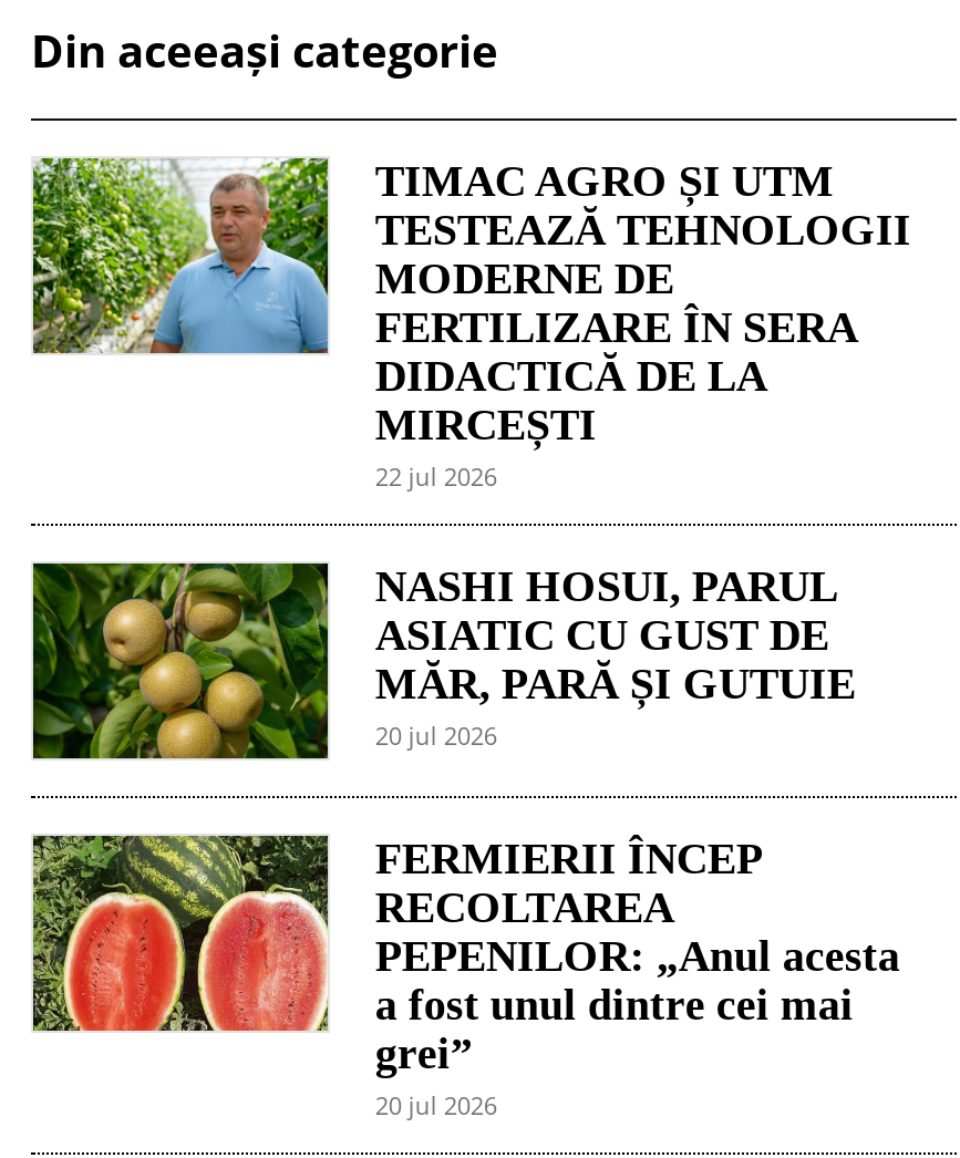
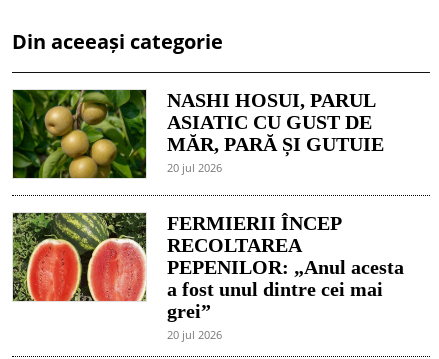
[31,156,911,492] [image] | TIMAC AGRO ȘI UTM | TESTEAZĂ TEHNOLOGII | MODERNE DE | FERTILIZARE ÎN SERA | DIDACTICĂ DE LA | MIRCEȘTI | 22 jul 2026 -> none

